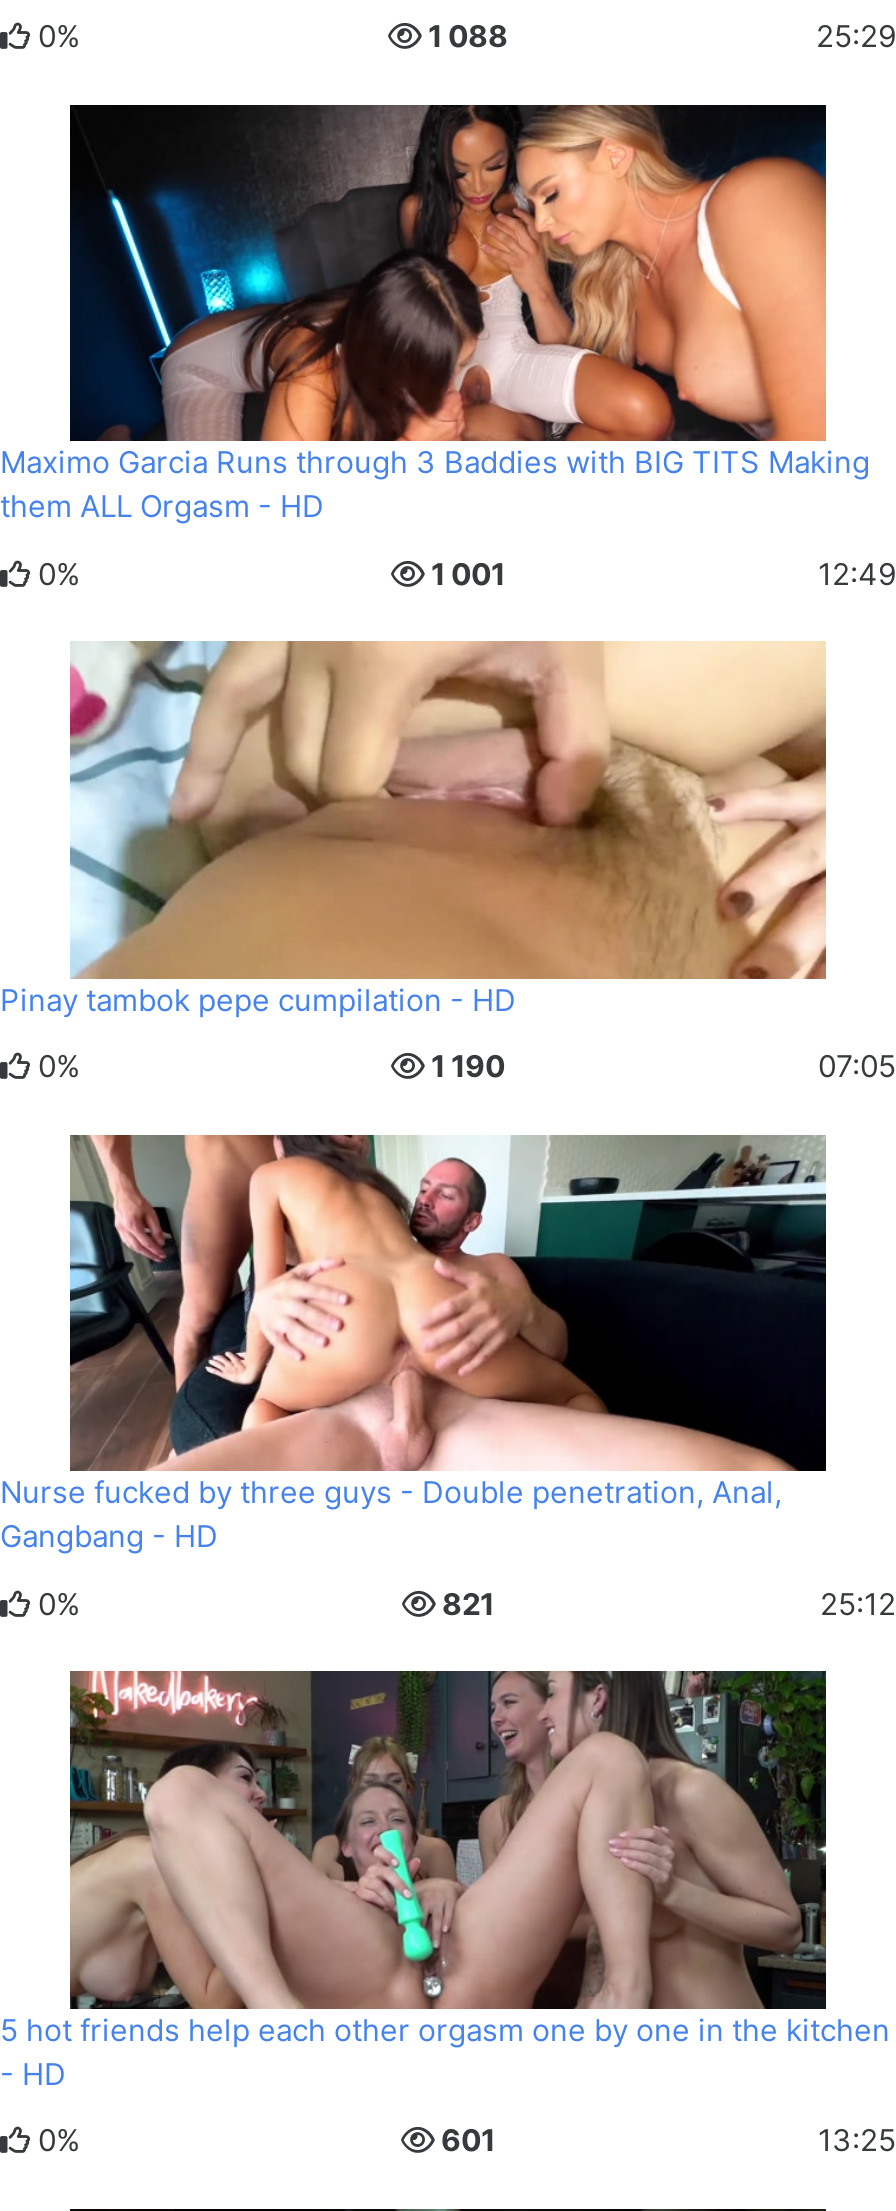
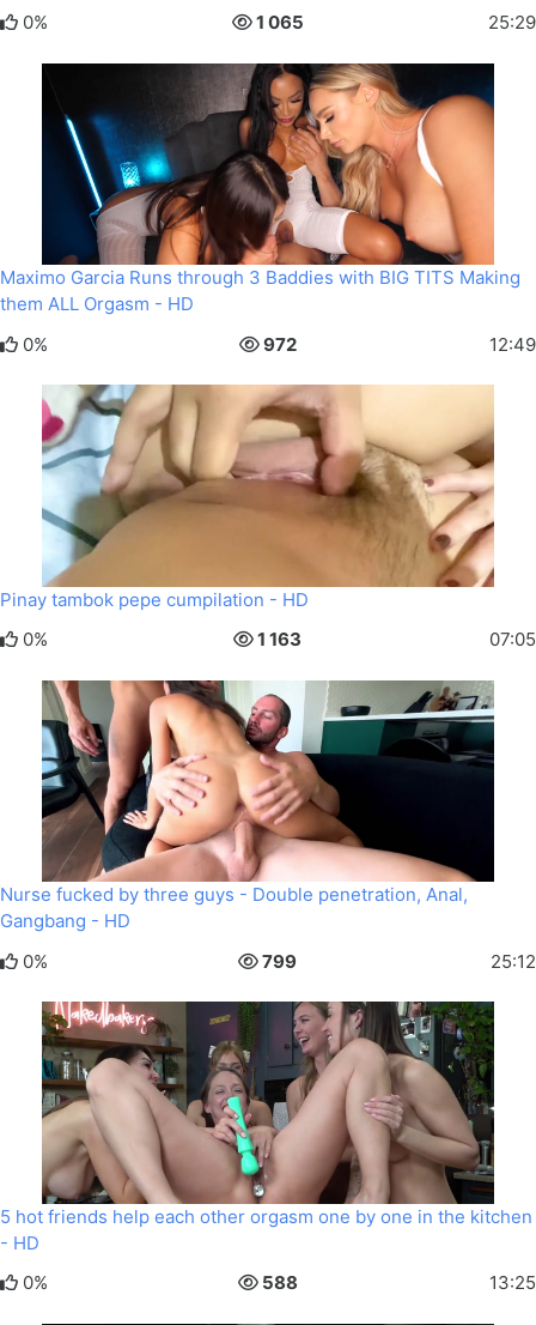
[422,17,508,55] 1 088 -> [252,11,304,34] 1 065
[425,554,505,592] 1 001 -> [260,332,297,355] 972
[425,1047,505,1085] 1 190 -> [254,628,302,651] 1 163
[436,1584,494,1622] 821 -> [259,949,297,972] 799
[435,2121,495,2159] 601 -> [258,1271,298,1294] 588

